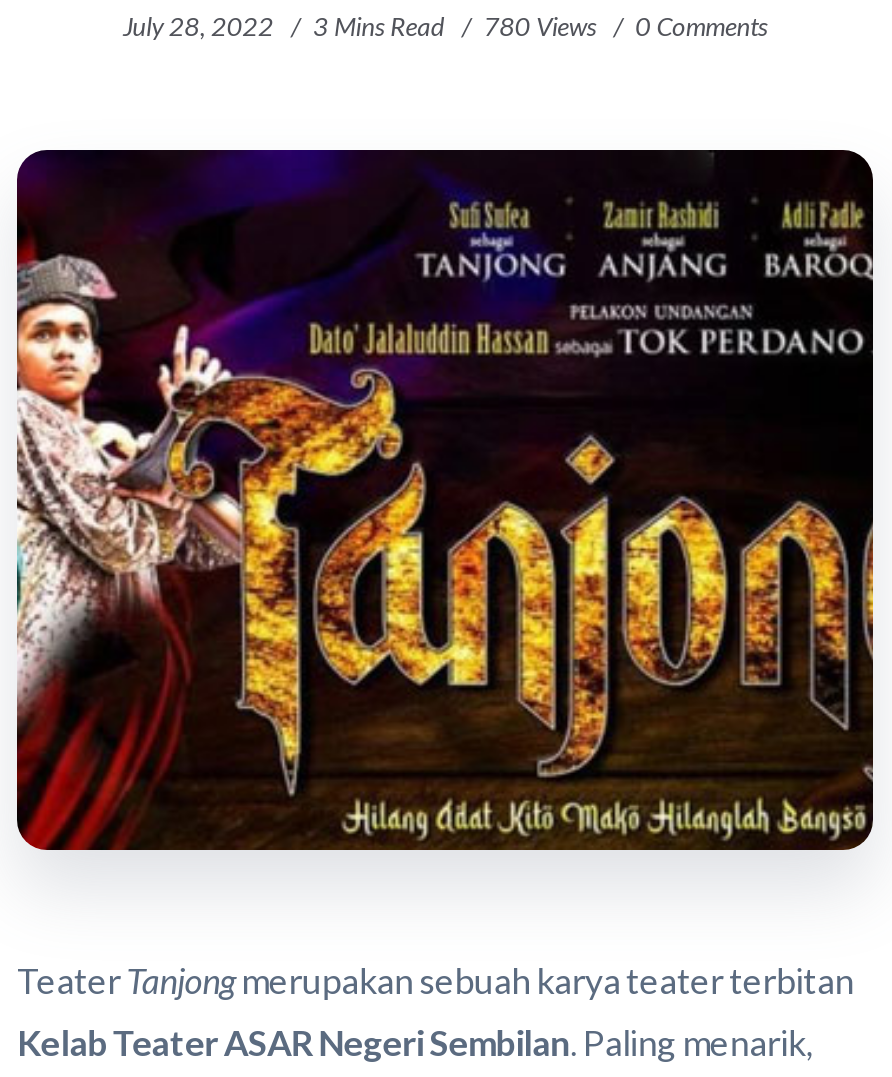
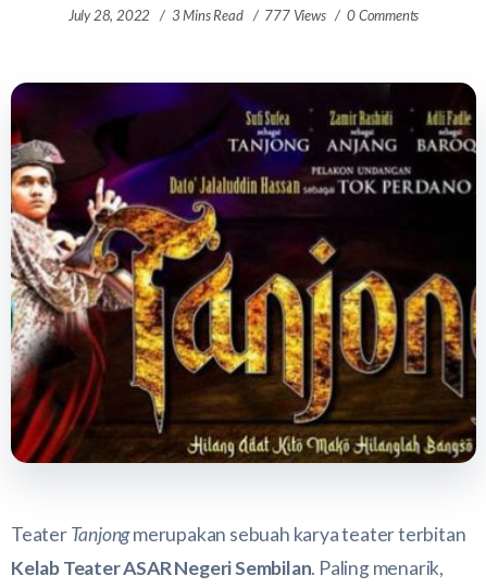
[484,10,596,42] 780 Views -> [265,7,326,24] 777 Views

